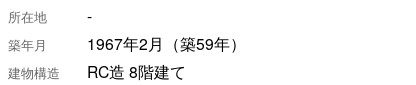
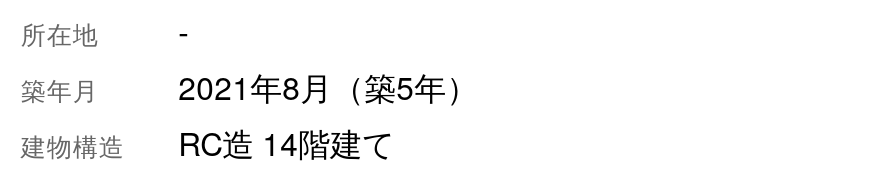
[87,32,246,54] 1967年2月（築59年） -> [178,63,478,107] 2021年8月（築5年）
[8,60,186,82] 建物構造 RC造 8階建て -> [21,119,394,163] 建物構造 RC造 14階建て

